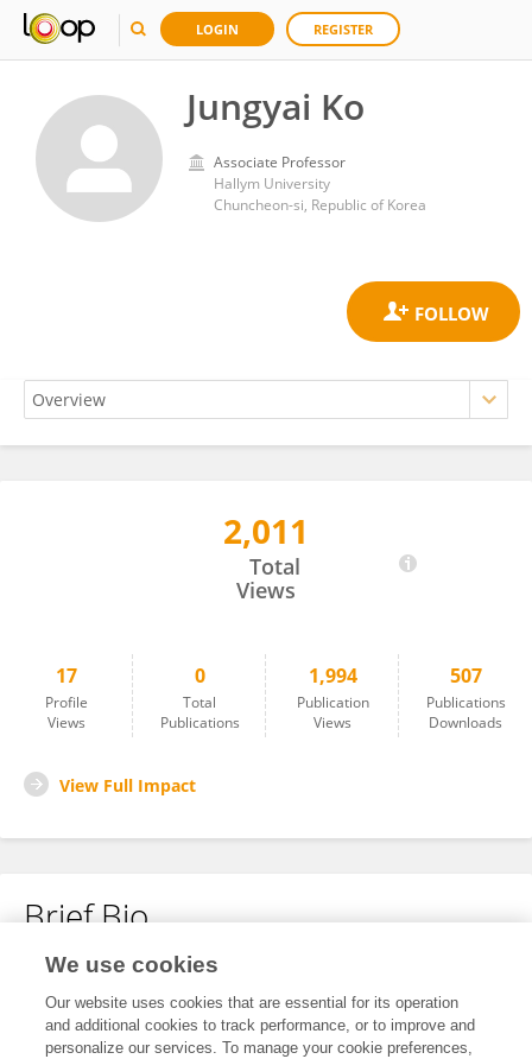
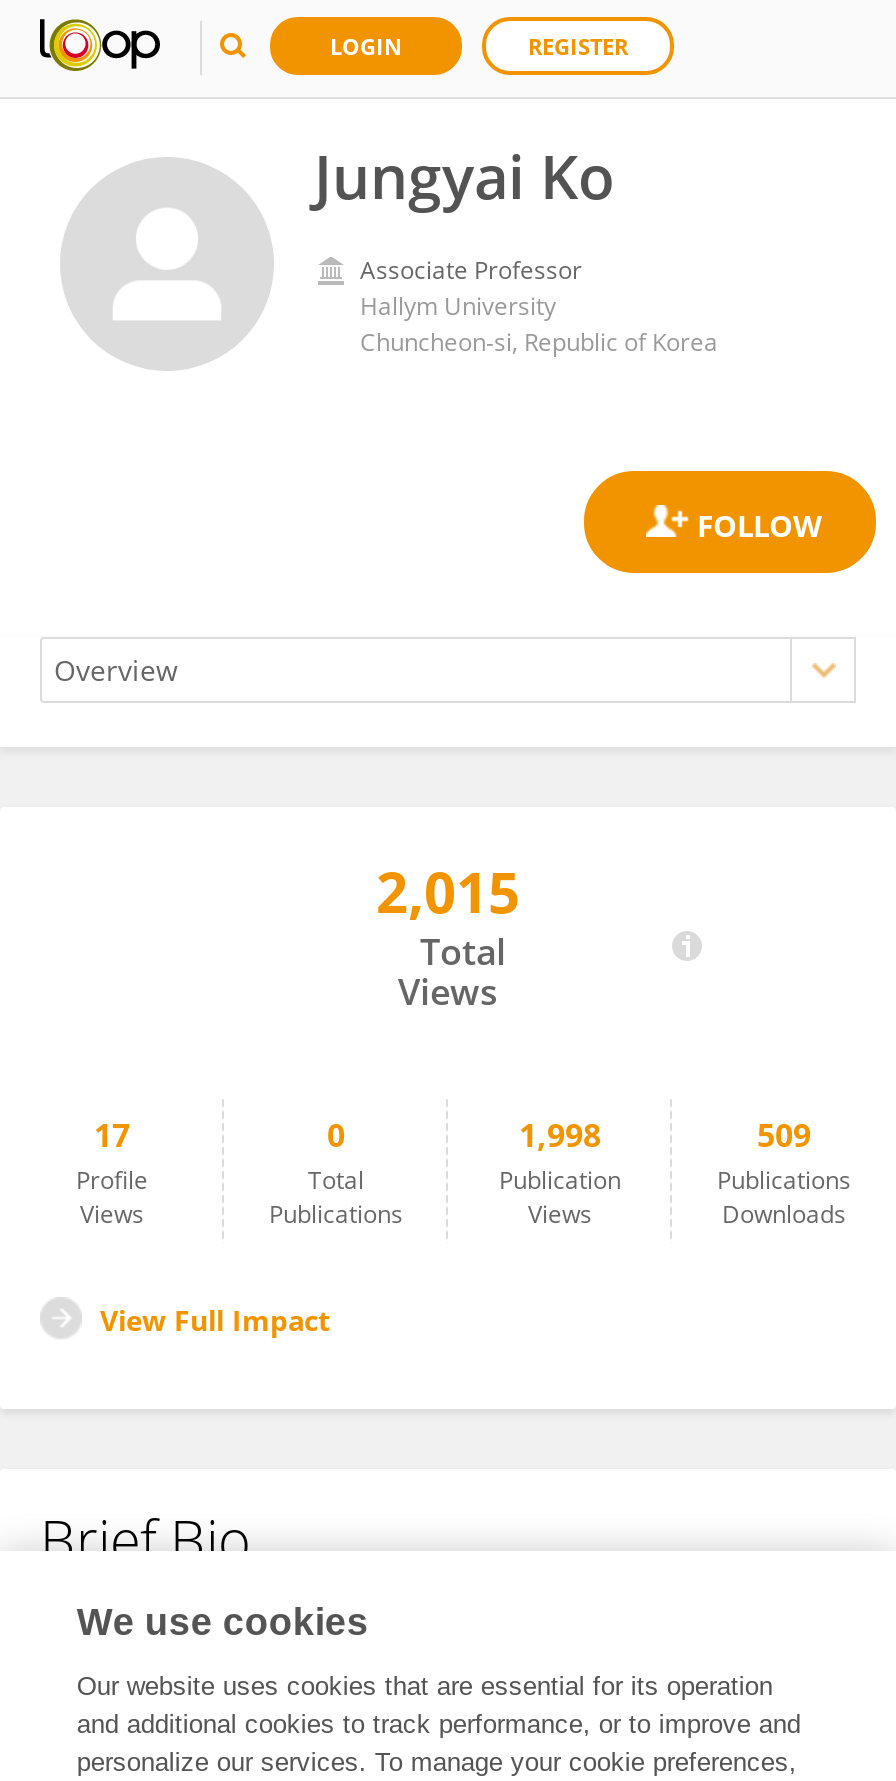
[223,508,309,553] 2,011 -> [376,853,520,929] 2,015
[308,662,357,689] 1,994 -> [519,1113,601,1157] 1,998
[449,662,482,689] 507 -> [757,1113,811,1157] 509

